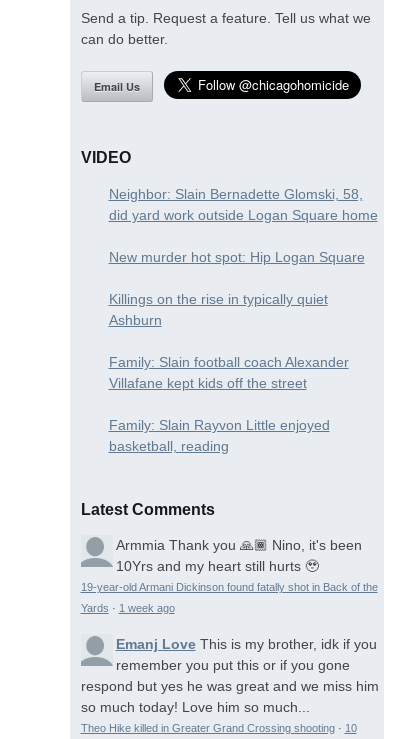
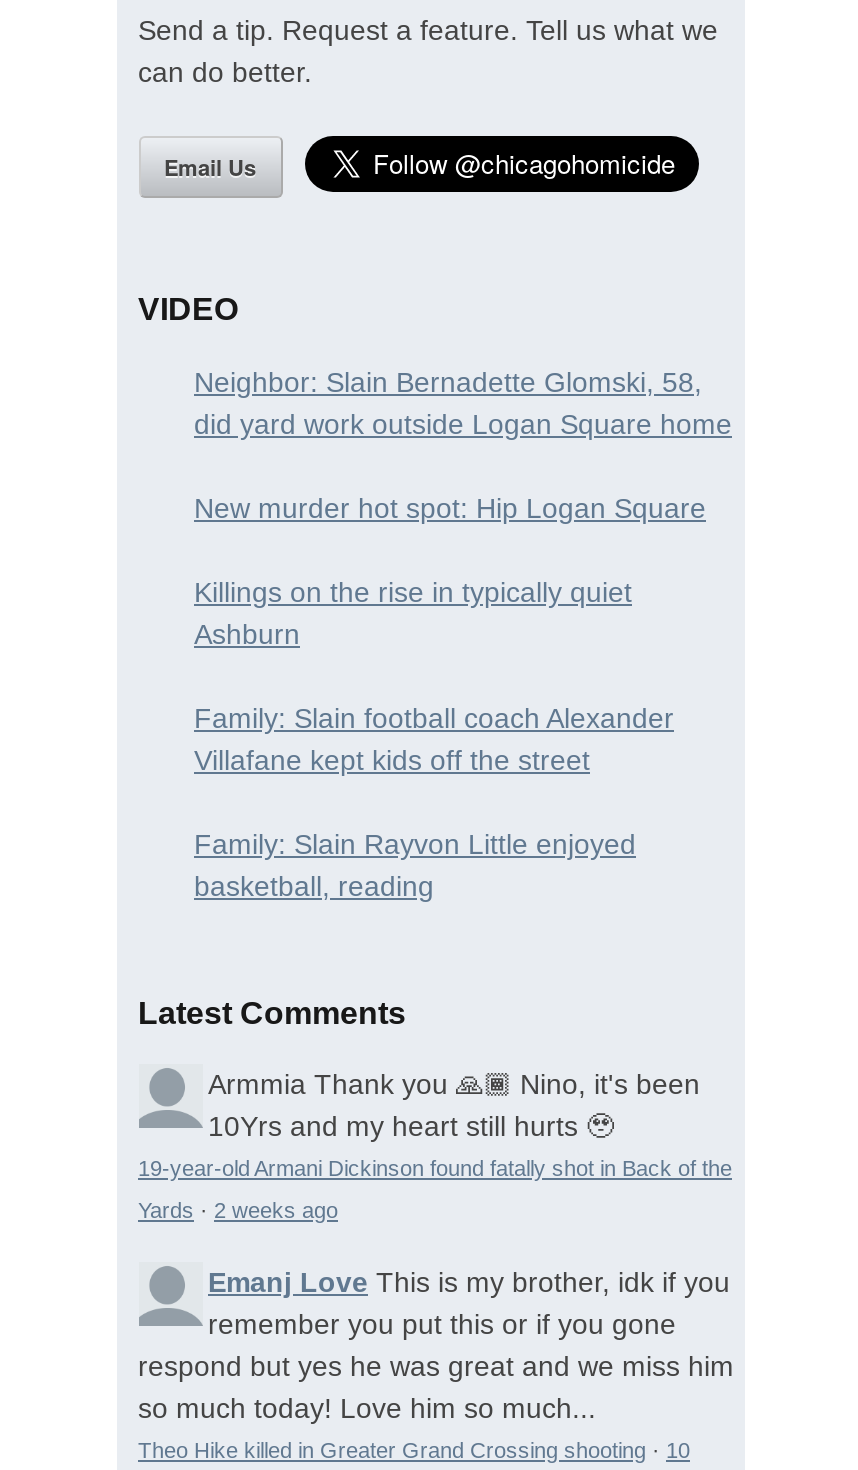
[80,602,174,614] Yards · 1 week ago -> [138,1197,338,1221] Yards · 2 weeks ago

